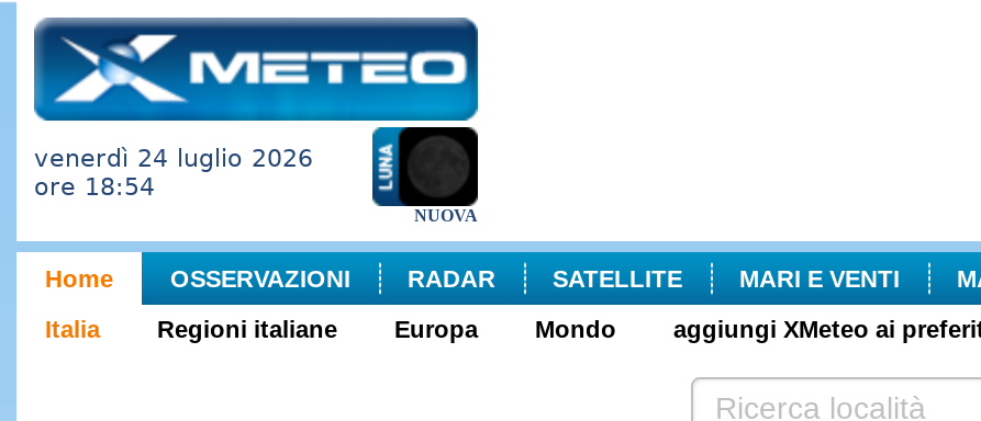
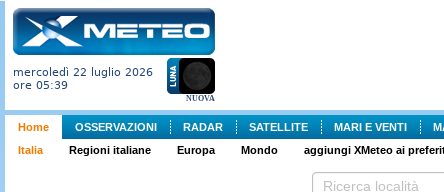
[34,145,313,173] venerdì 24 luglio 2026 -> [13,66,153,79] mercoledì 22 luglio 2026
[34,173,155,202] ore 18:54 -> [13,79,68,92] ore 05:39

